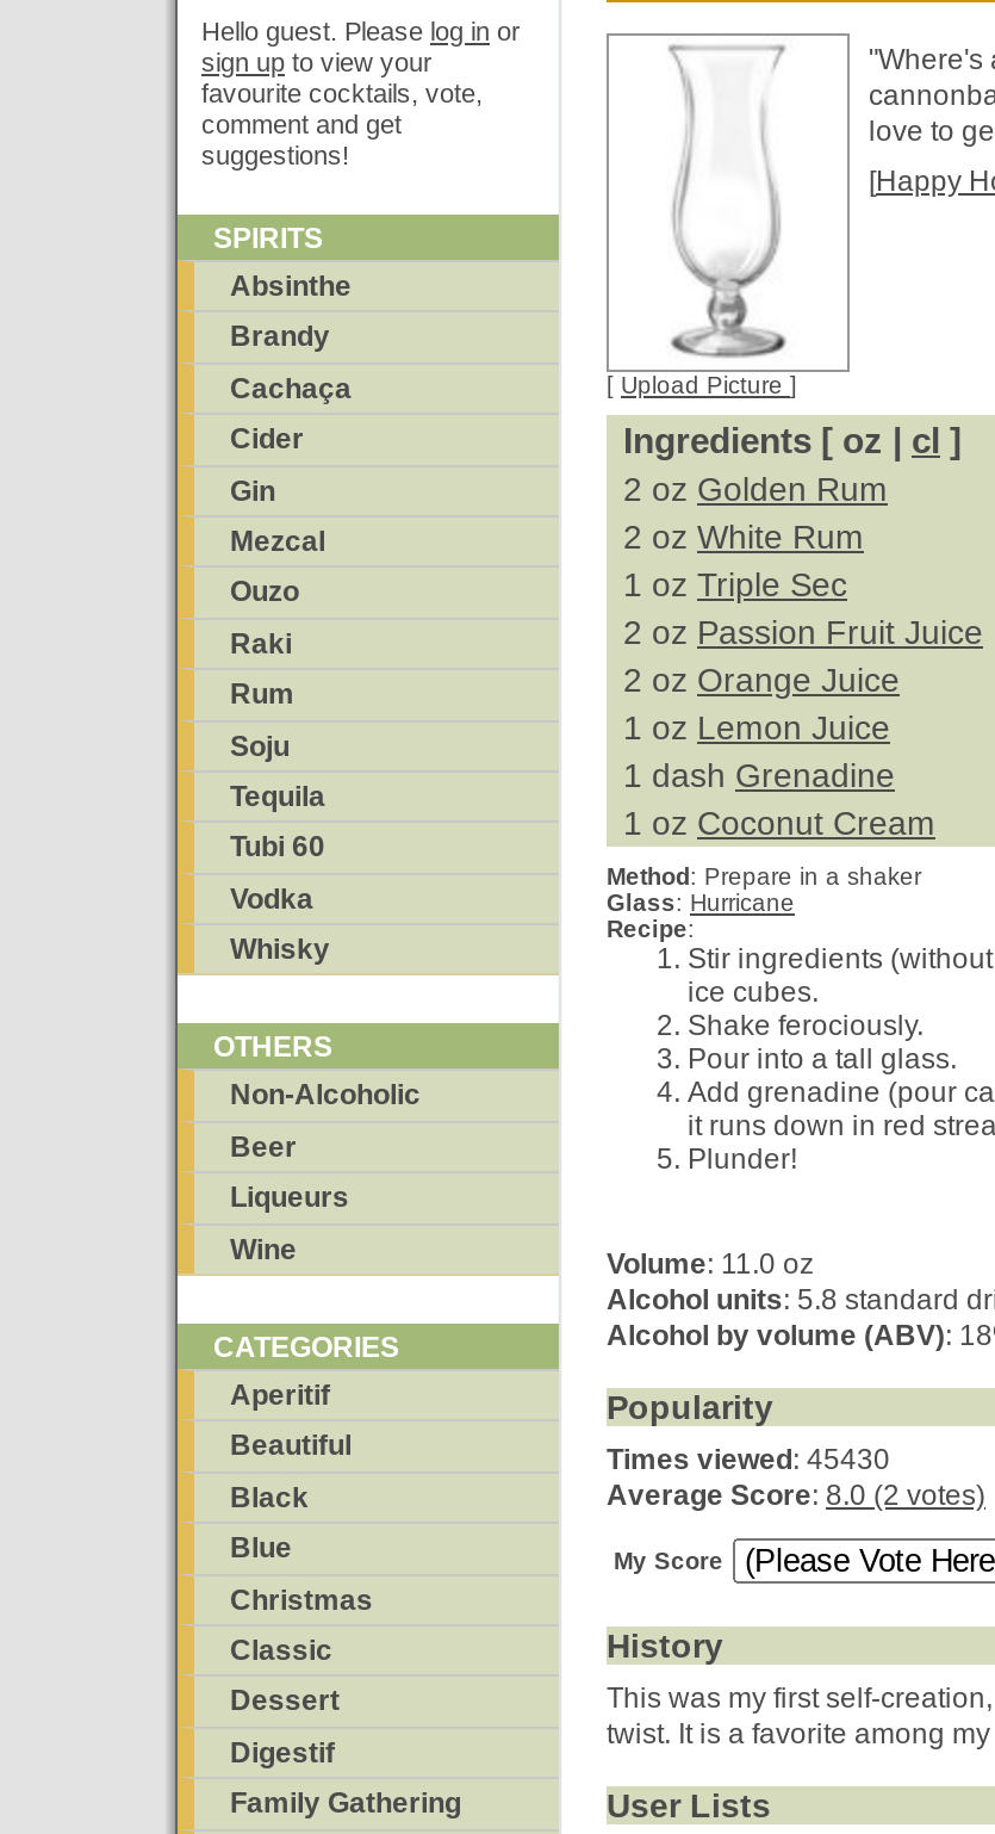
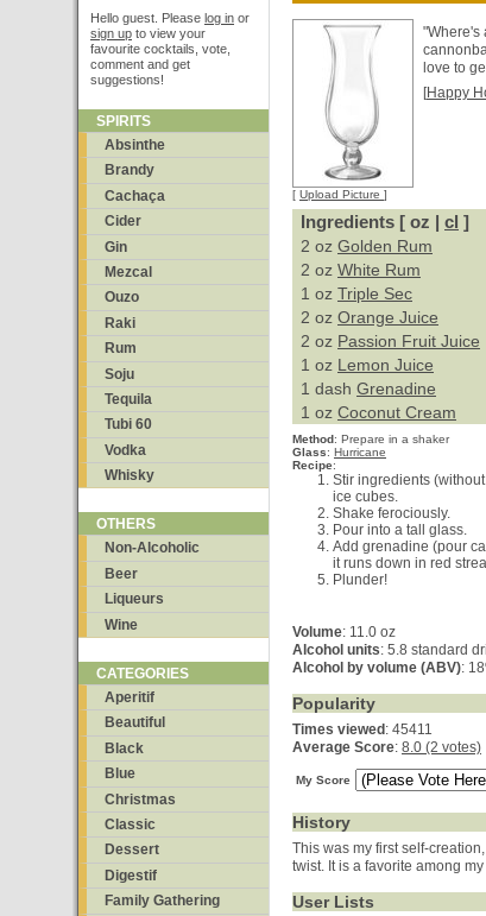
moved [623,613,983,651] -> [301,331,480,350]: 2 oz Passion Fruit Juice
moved [623,661,900,699] -> [301,308,438,327]: 2 oz Orange Juice
[607,1443,890,1476] Times viewed: 45430 -> [292,721,433,738] Times viewed: 45411

